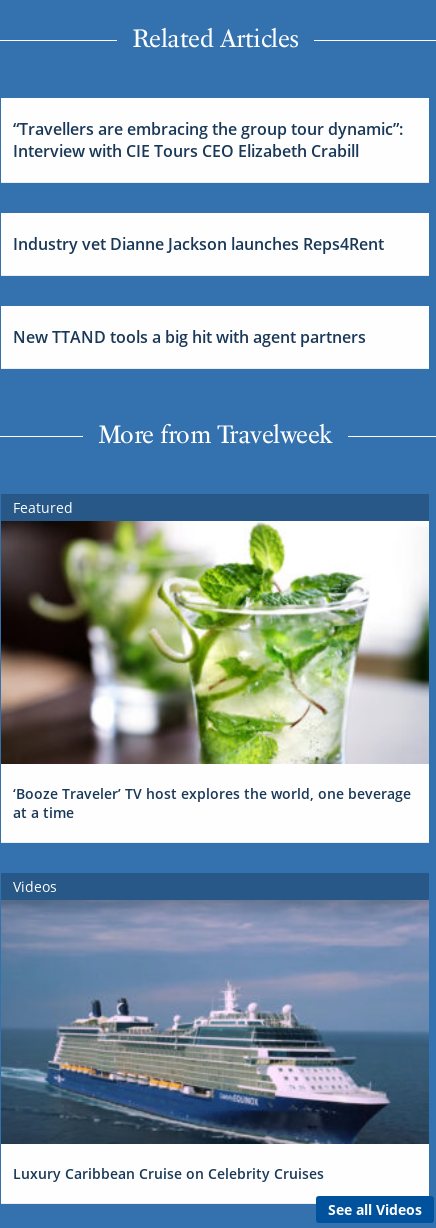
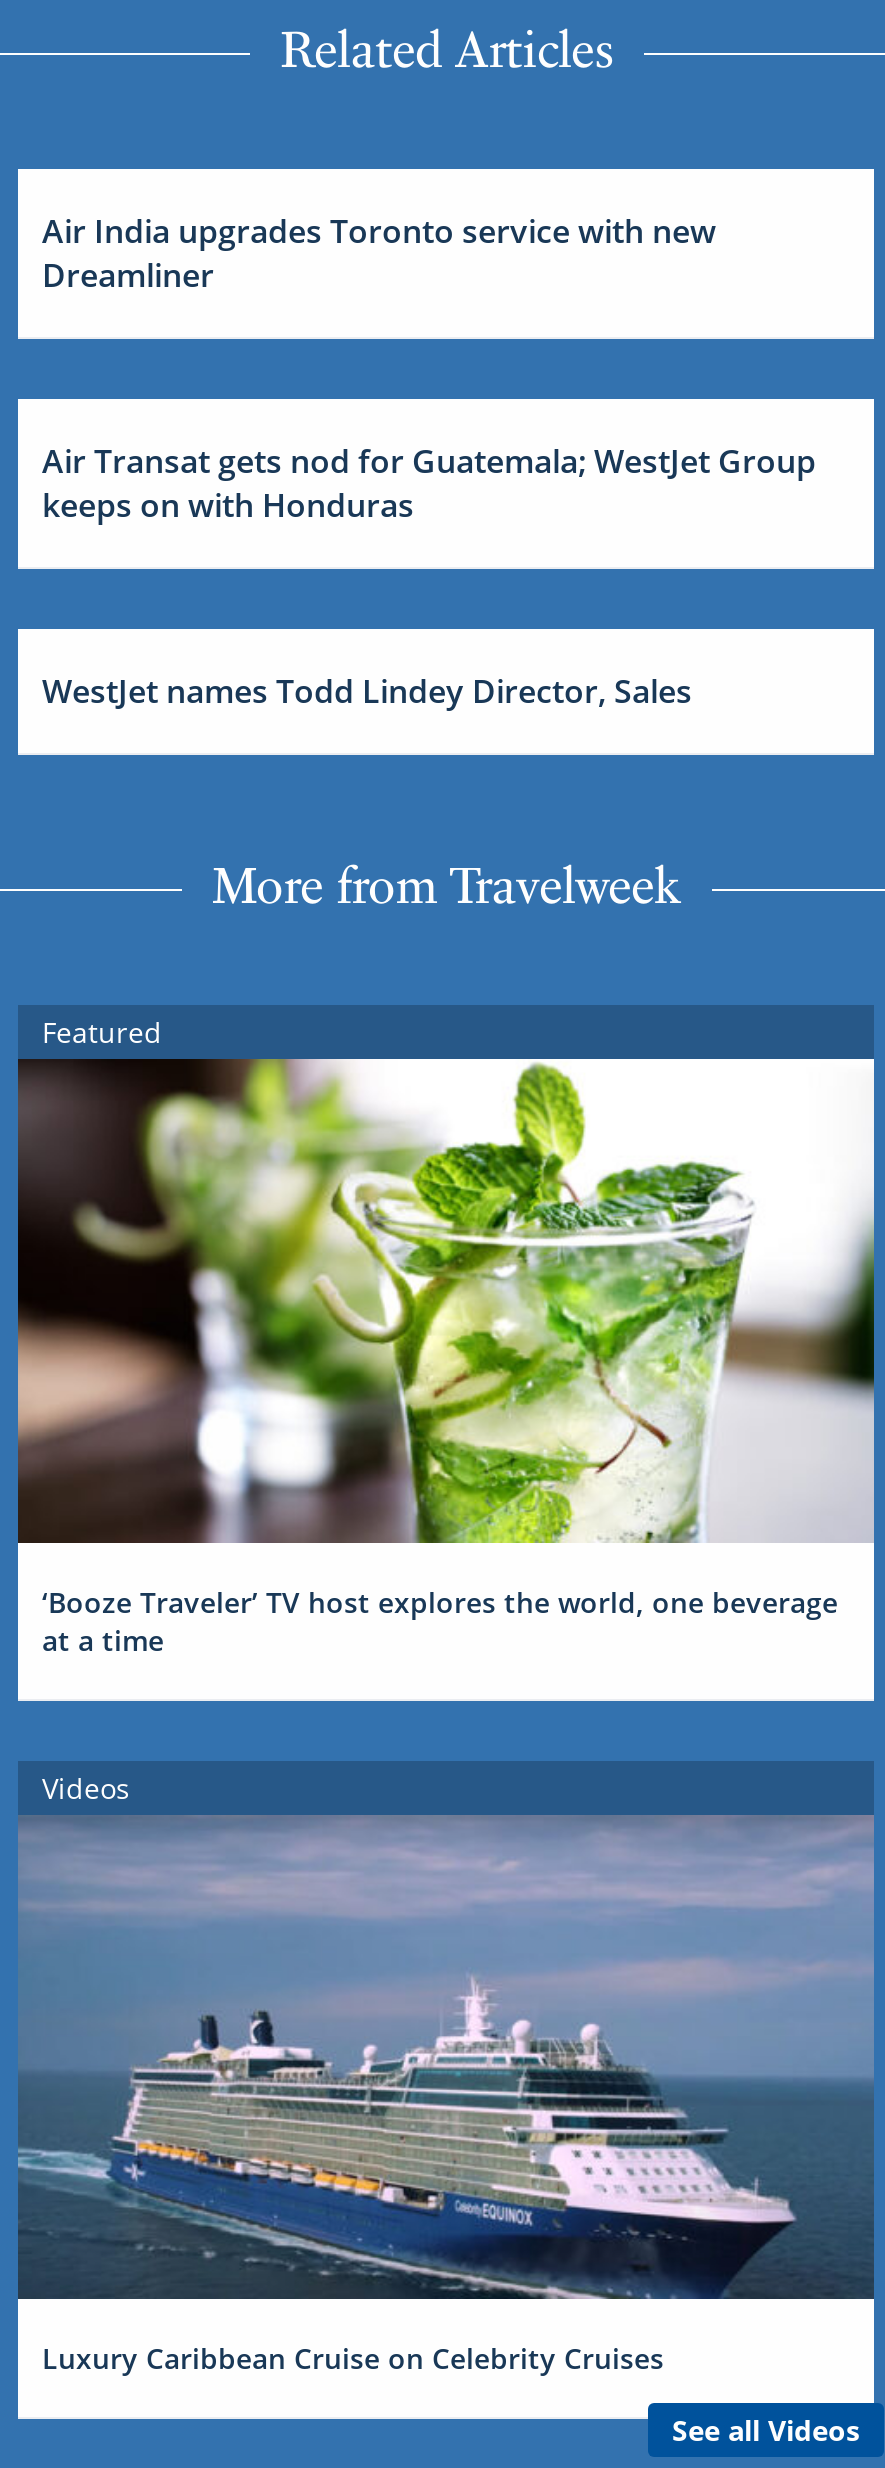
[13,118,403,162] “Travellers are embracing the group tour dynamic”: | Interview with CIE Tours CEO Elizabeth Crabill -> [42,209,716,297] Air India upgrades Toronto service with new | Dreamliner
[13,233,384,255] Industry vet Dianne Jackson launches Reps4Rent -> [42,439,816,527] Air Transat gets nod for Guatemala; WestJet Group | keeps on with Honduras
[13,326,366,348] New TTAND tools a big hit with agent partners -> [42,669,692,713] WestJet names Todd Lindey Director, Sales

